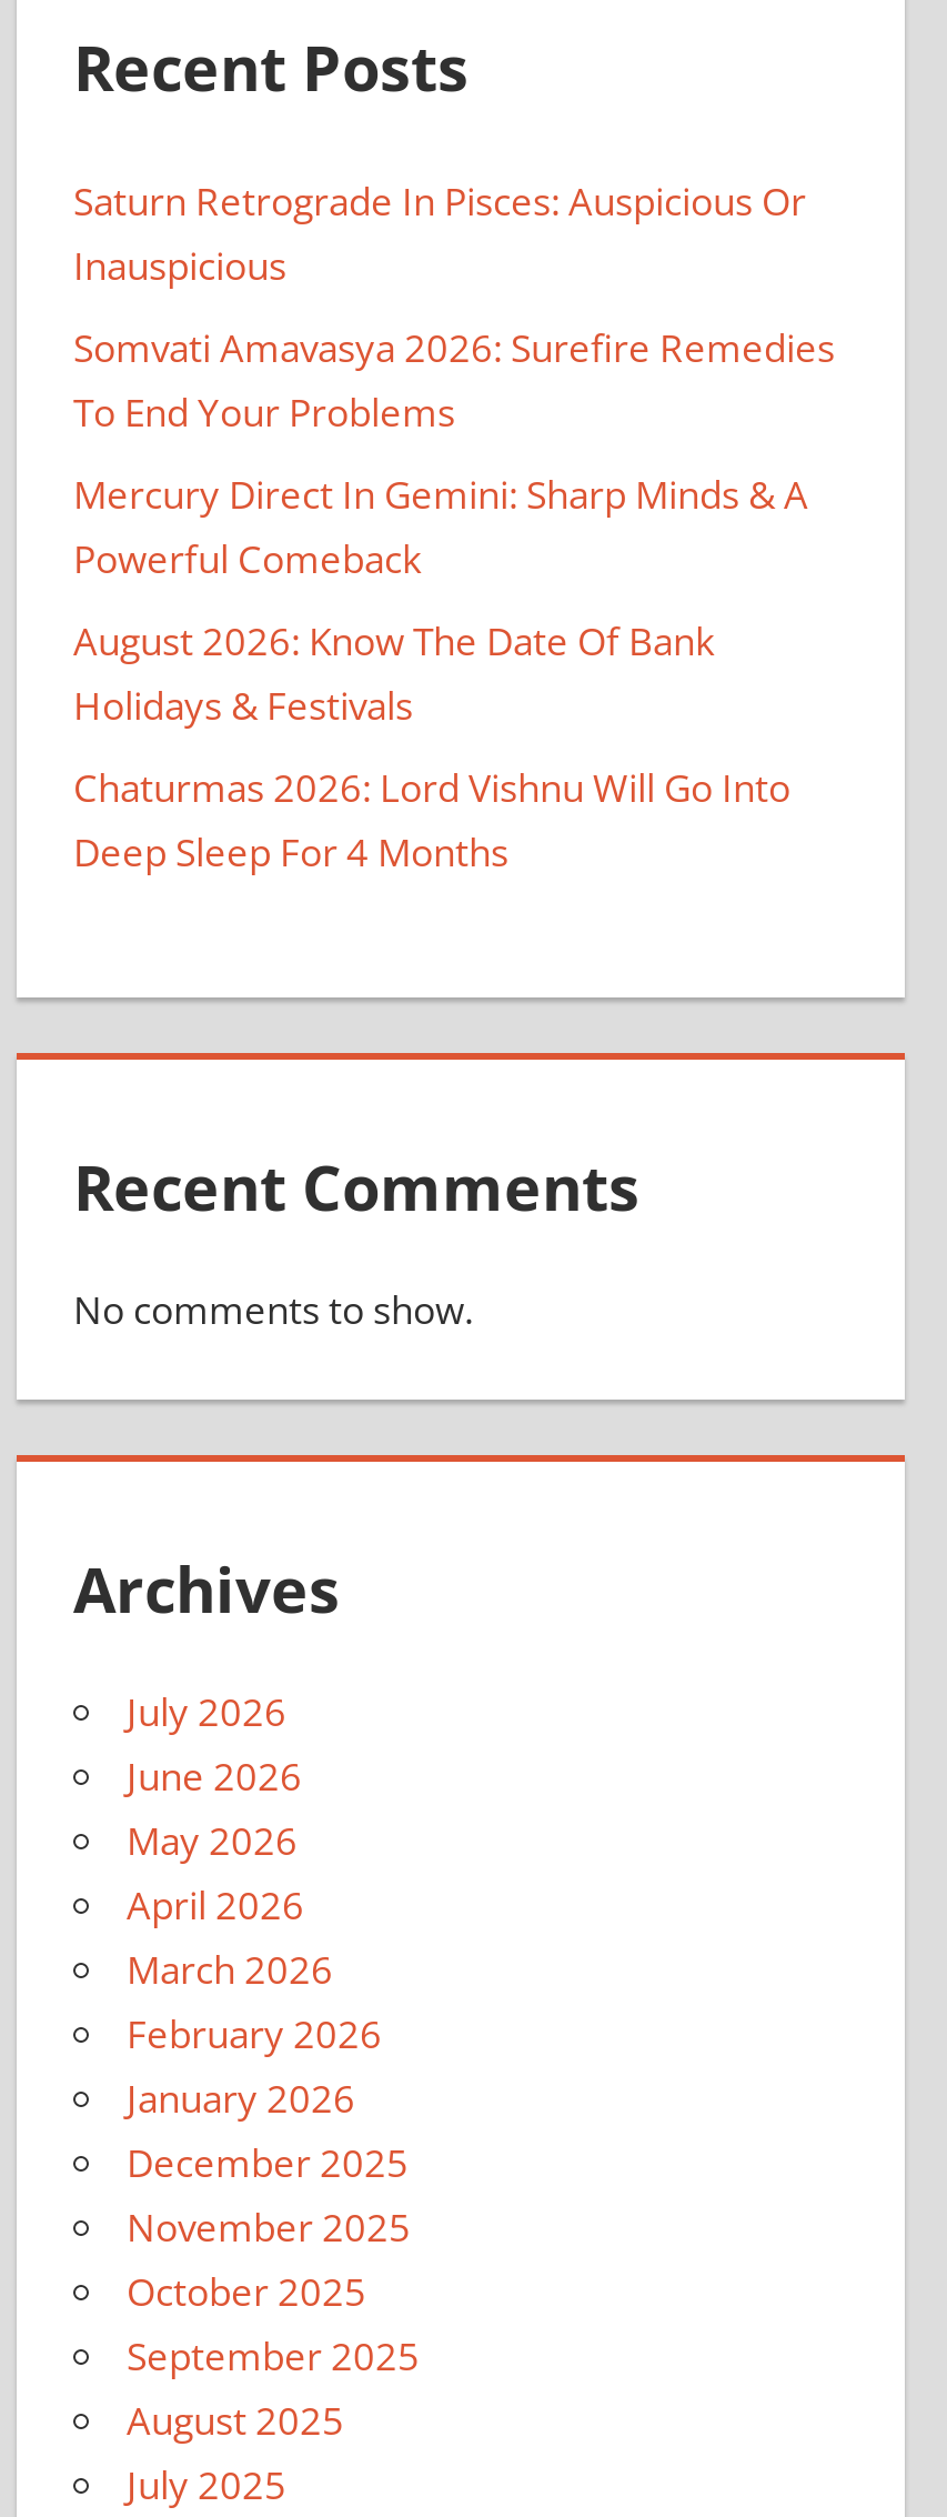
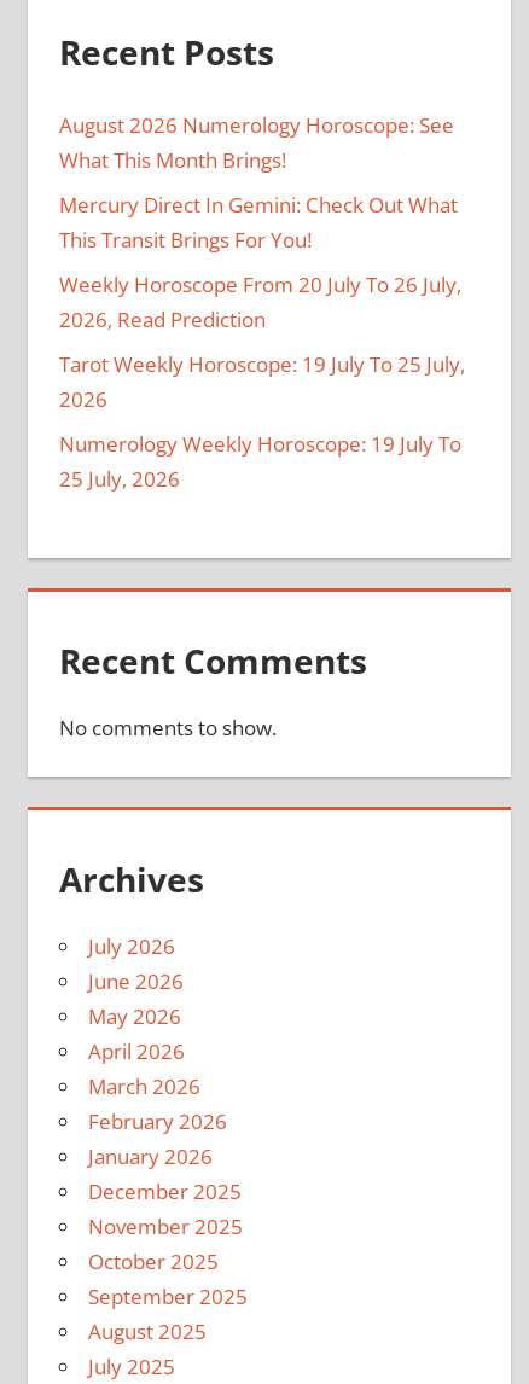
[73,175,806,291] Saturn Retrograde In Pisces: Auspicious Or | Inauspicious -> [59,111,454,174] August 2026 Numerology Horoscope: See | What This Month Brings!
[73,322,835,437] Somvati Amavasya 2026: Surefire Remedies | To End Your Problems -> [59,191,457,253] Mercury Direct In Gemini: Check Out What | This Transit Brings For You!
[73,469,808,584] Mercury Direct In Gemini: Sharp Minds & A | Powerful Comeback -> [59,270,461,333] Weekly Horoscope From 20 July To 26 July, | 2026, Read Prediction
[73,615,715,731] August 2026: Know The Date Of Bank | Holidays & Festivals -> [59,350,464,413] Tarot Weekly Horoscope: 19 July To 25 July, | 2026
[73,762,790,877] Chaturmas 2026: Lord Vishnu Will Go Into | Deep Sleep For 4 Months -> [59,430,461,493] Numerology Weekly Horoscope: 19 July To | 25 July, 2026

